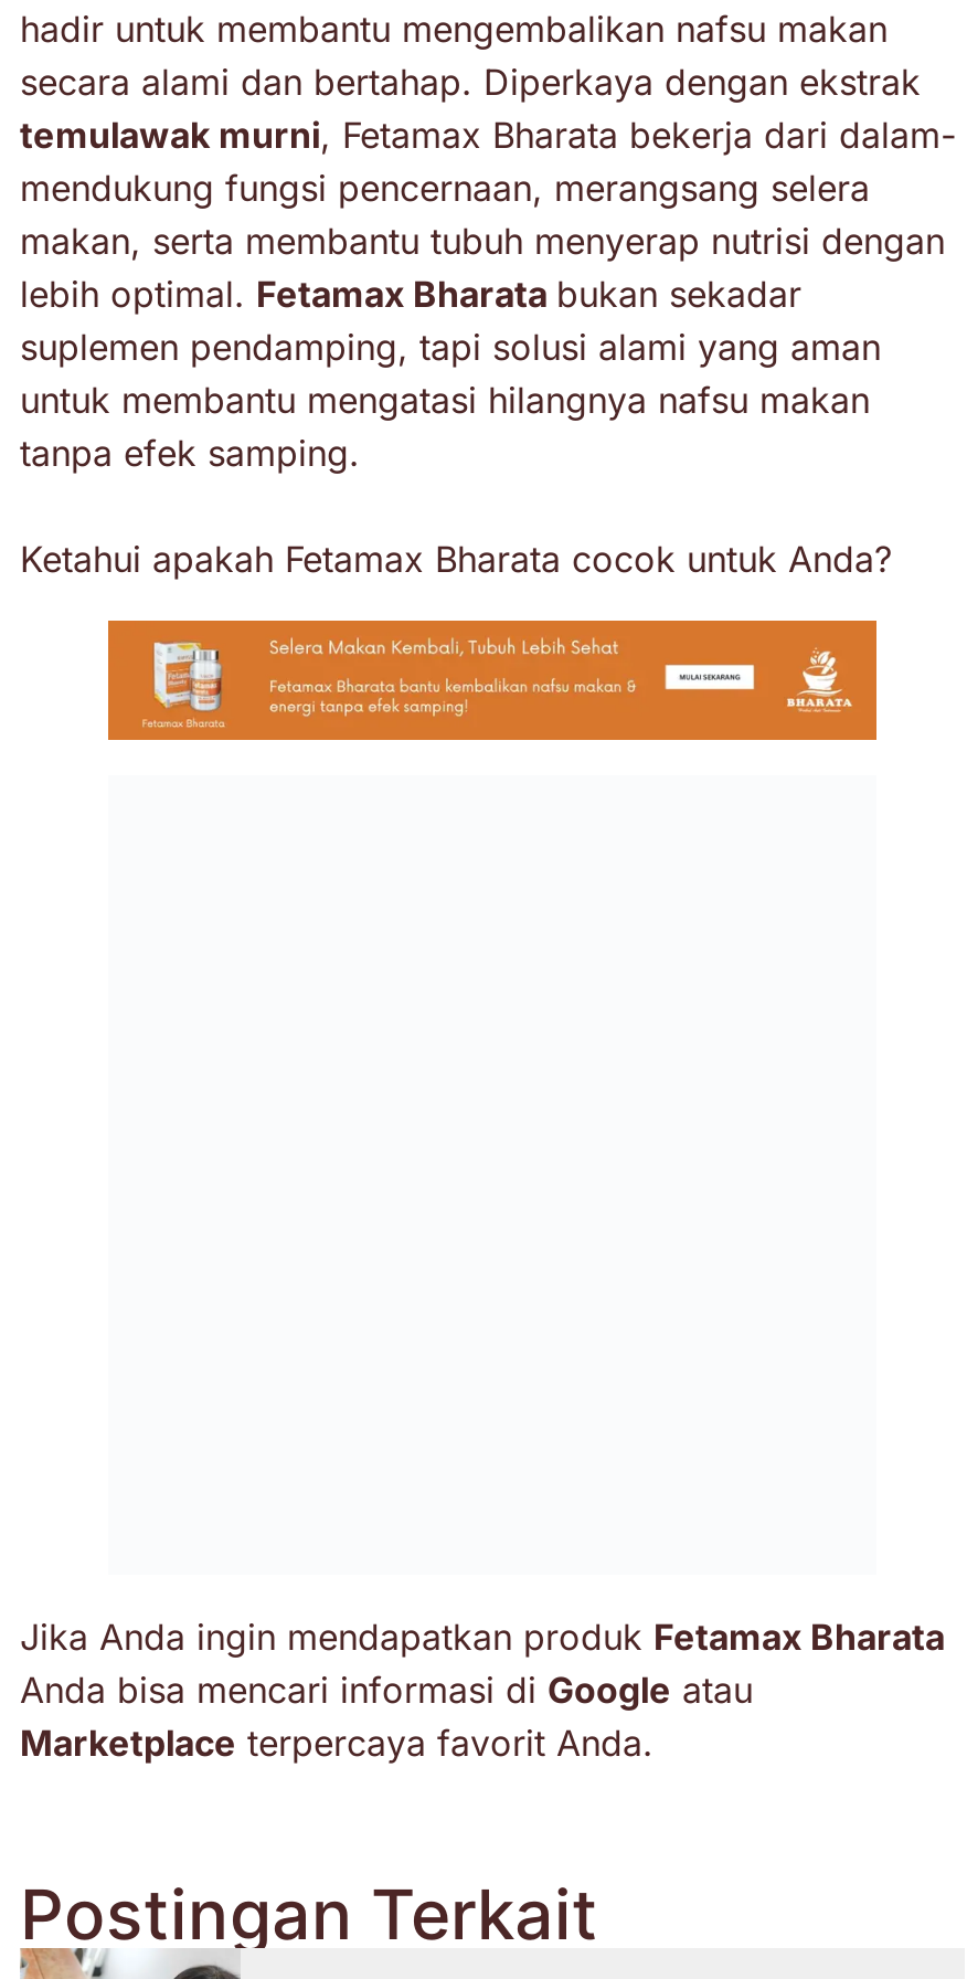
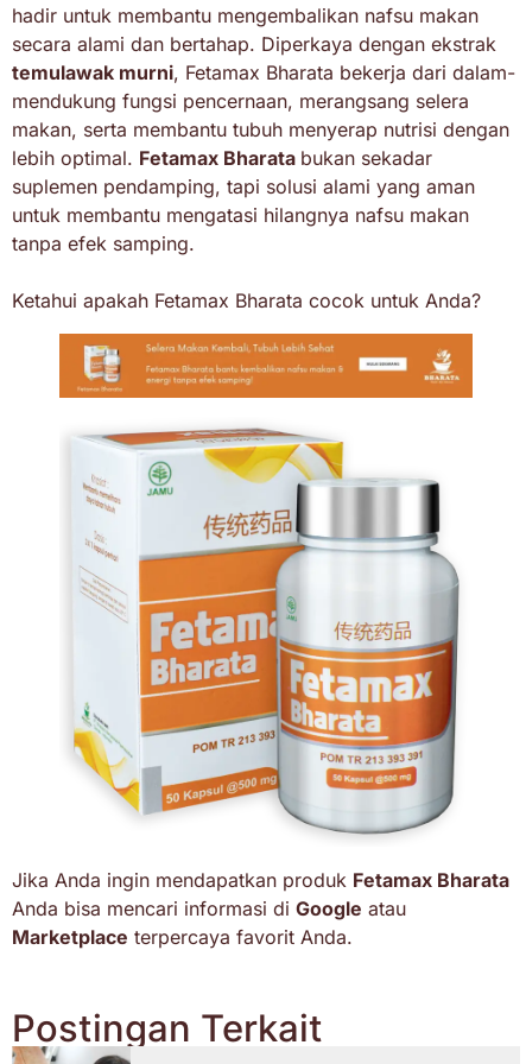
none -> [68,426,461,836] [image]

